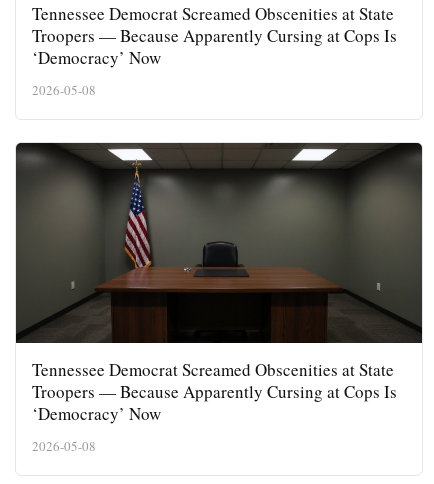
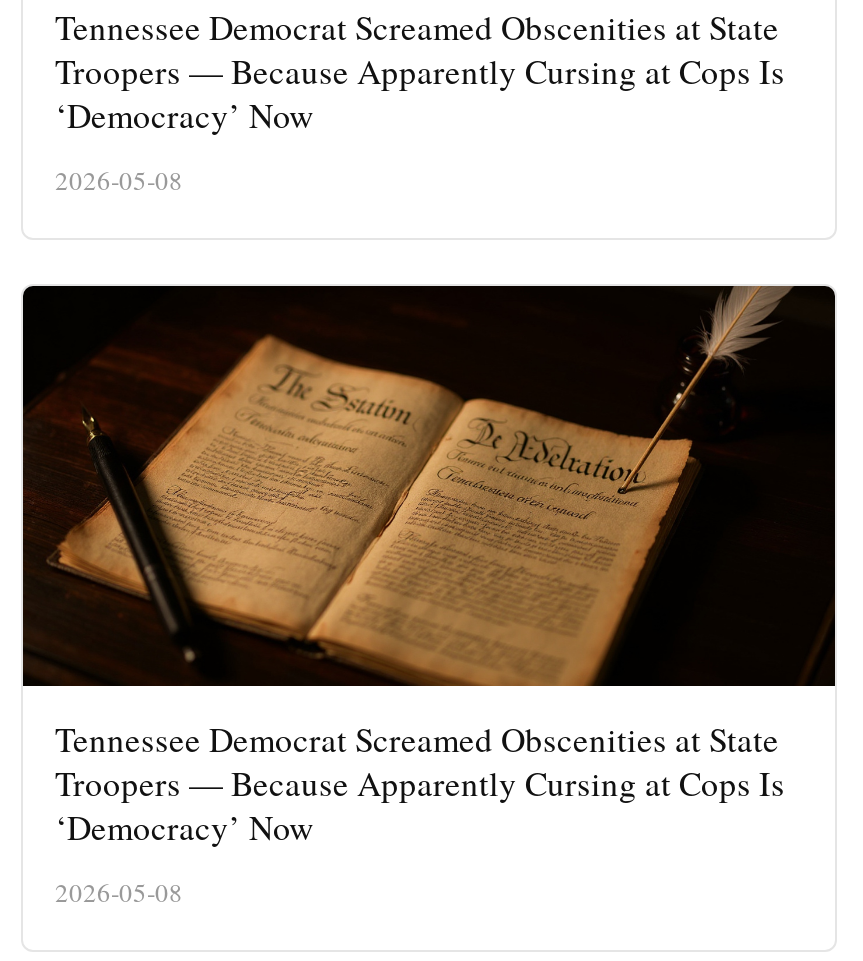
[16,143,422,344] [image] -> [23,286,833,688] [image]

